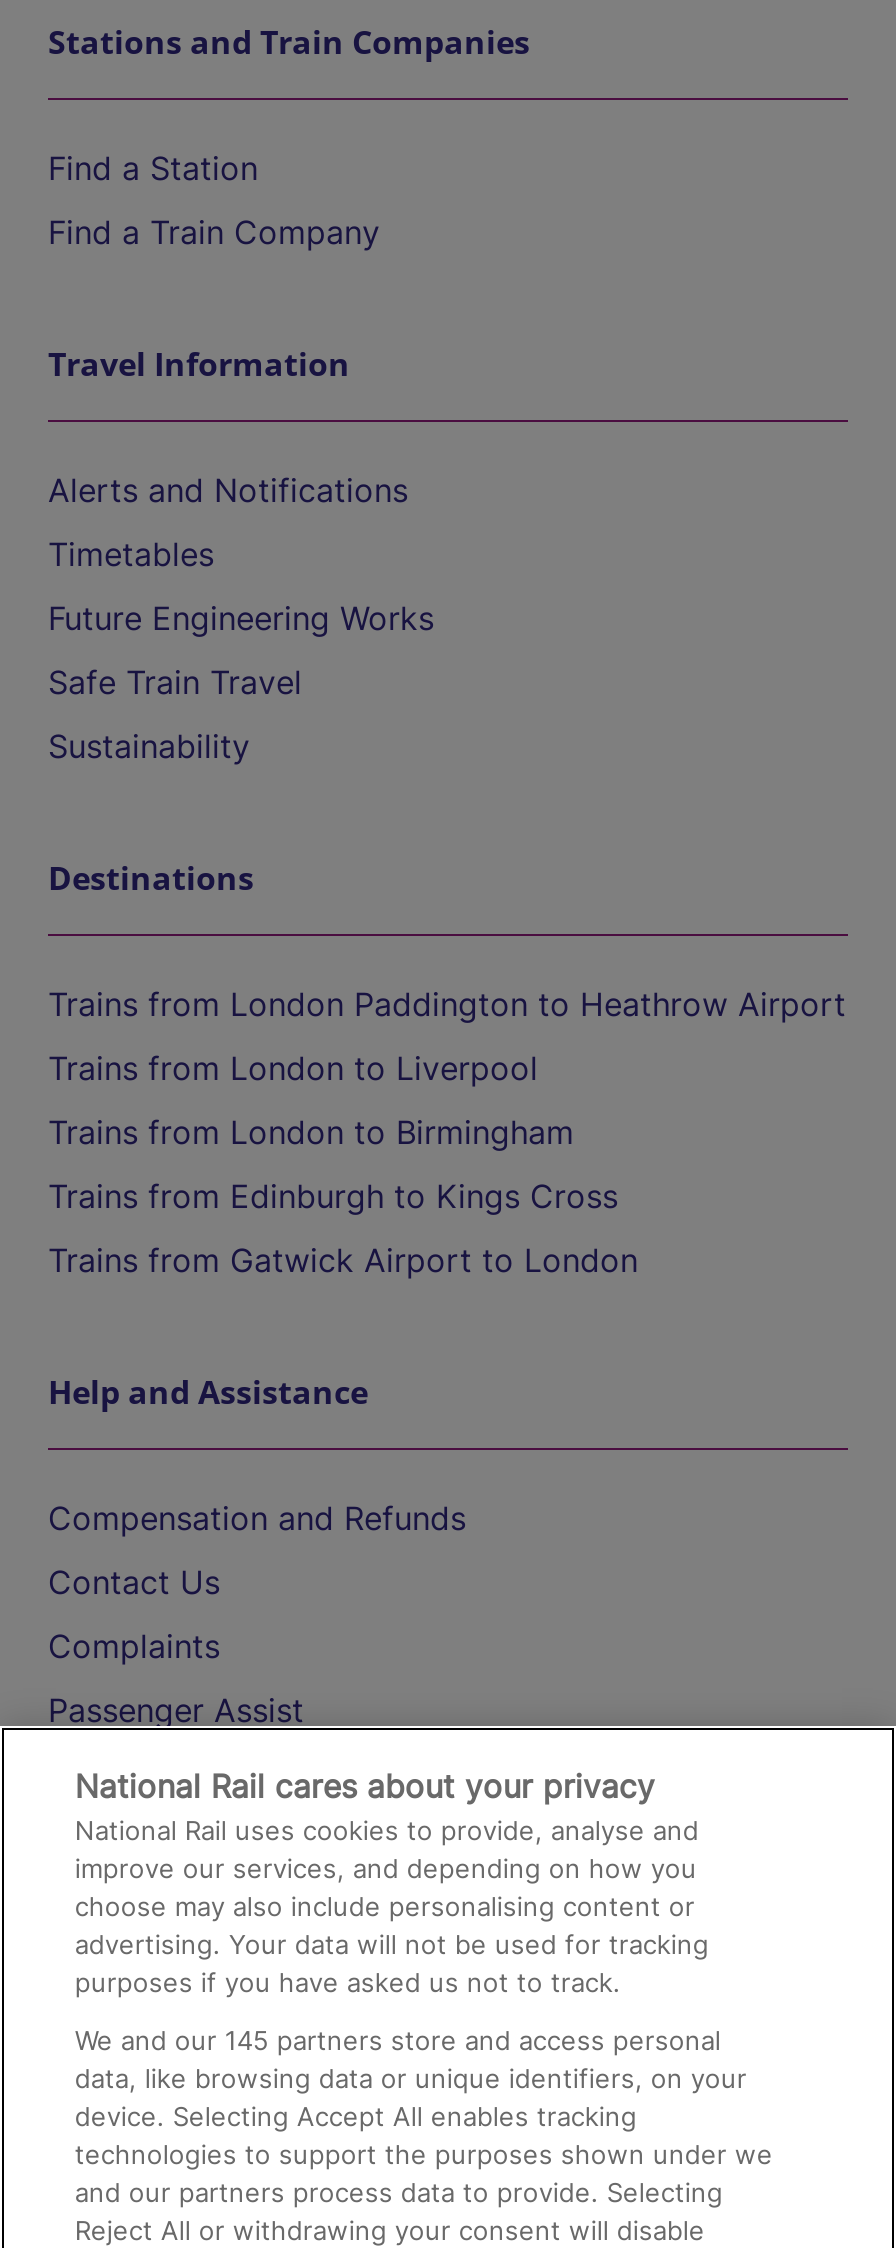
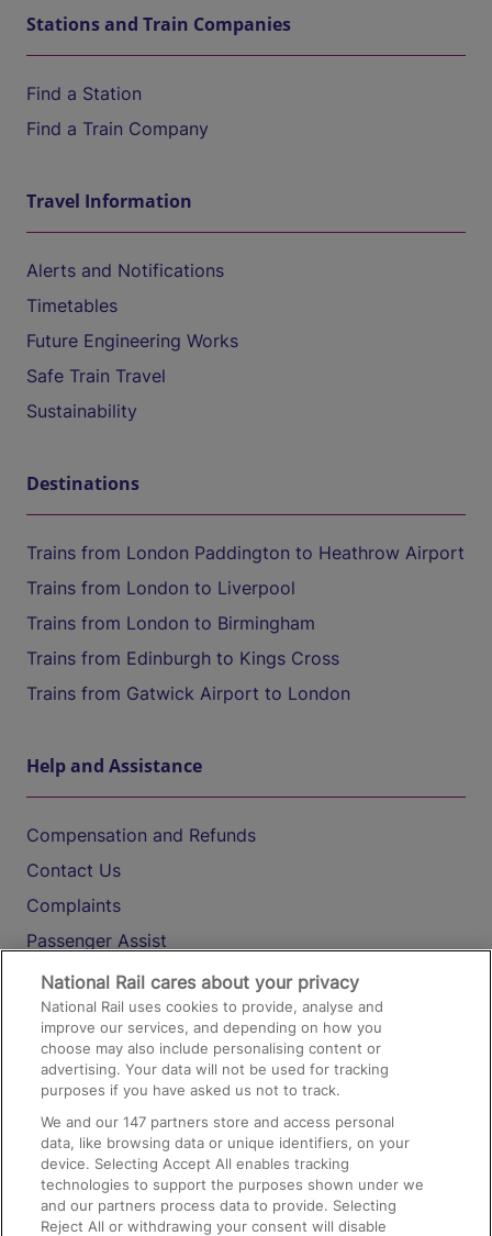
[75,2024,721,2056] We and our 145 partners store and access personal -> [41,1113,395,1131] We and our 147 partners store and access personal

